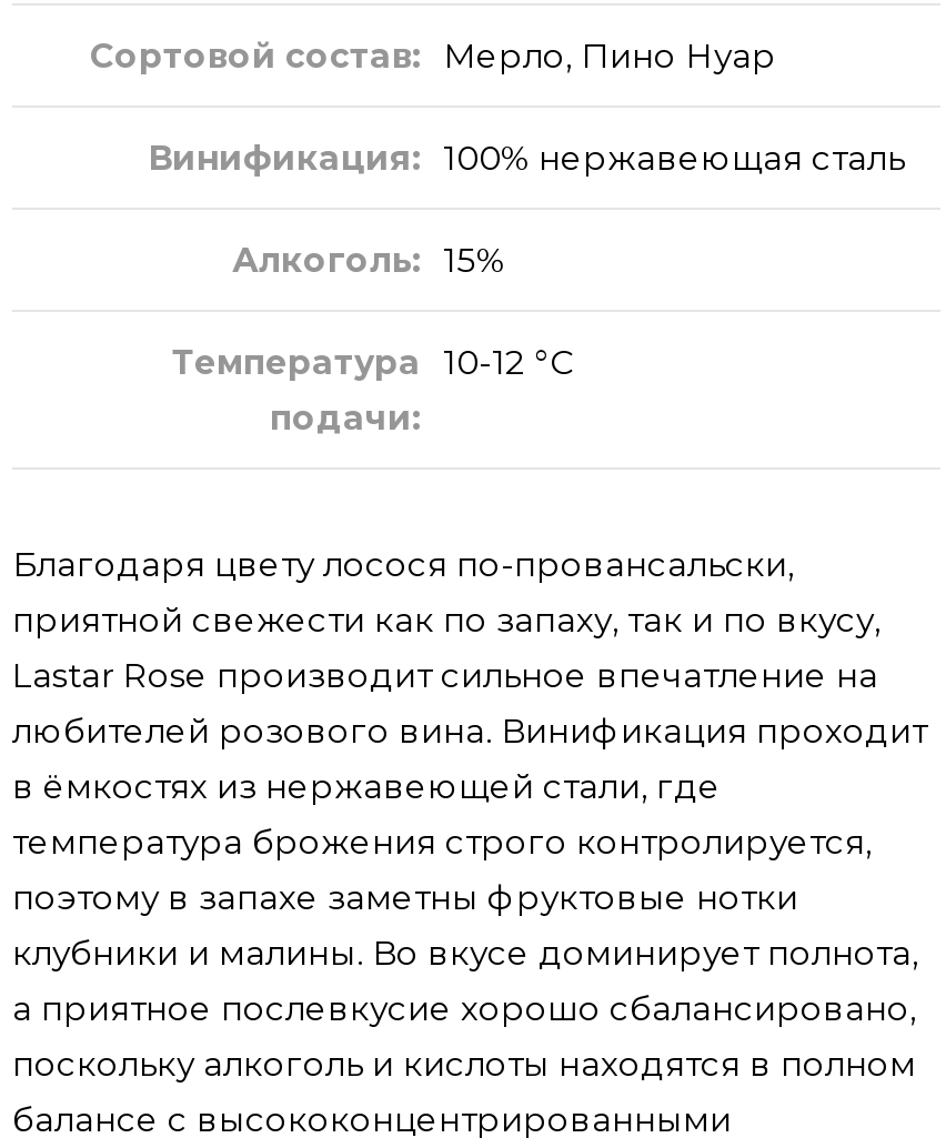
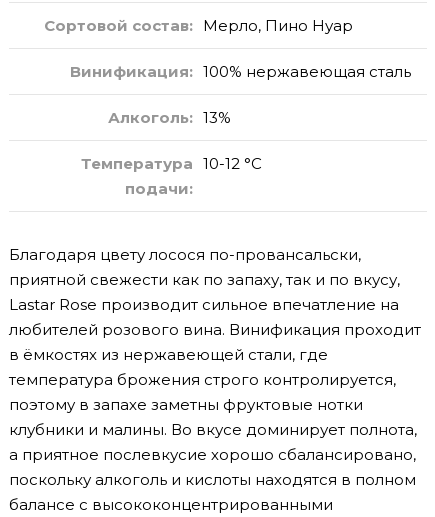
[232,240,505,282] Алкоголь: 15% -> [108,108,231,127] Алкоголь: 13%

